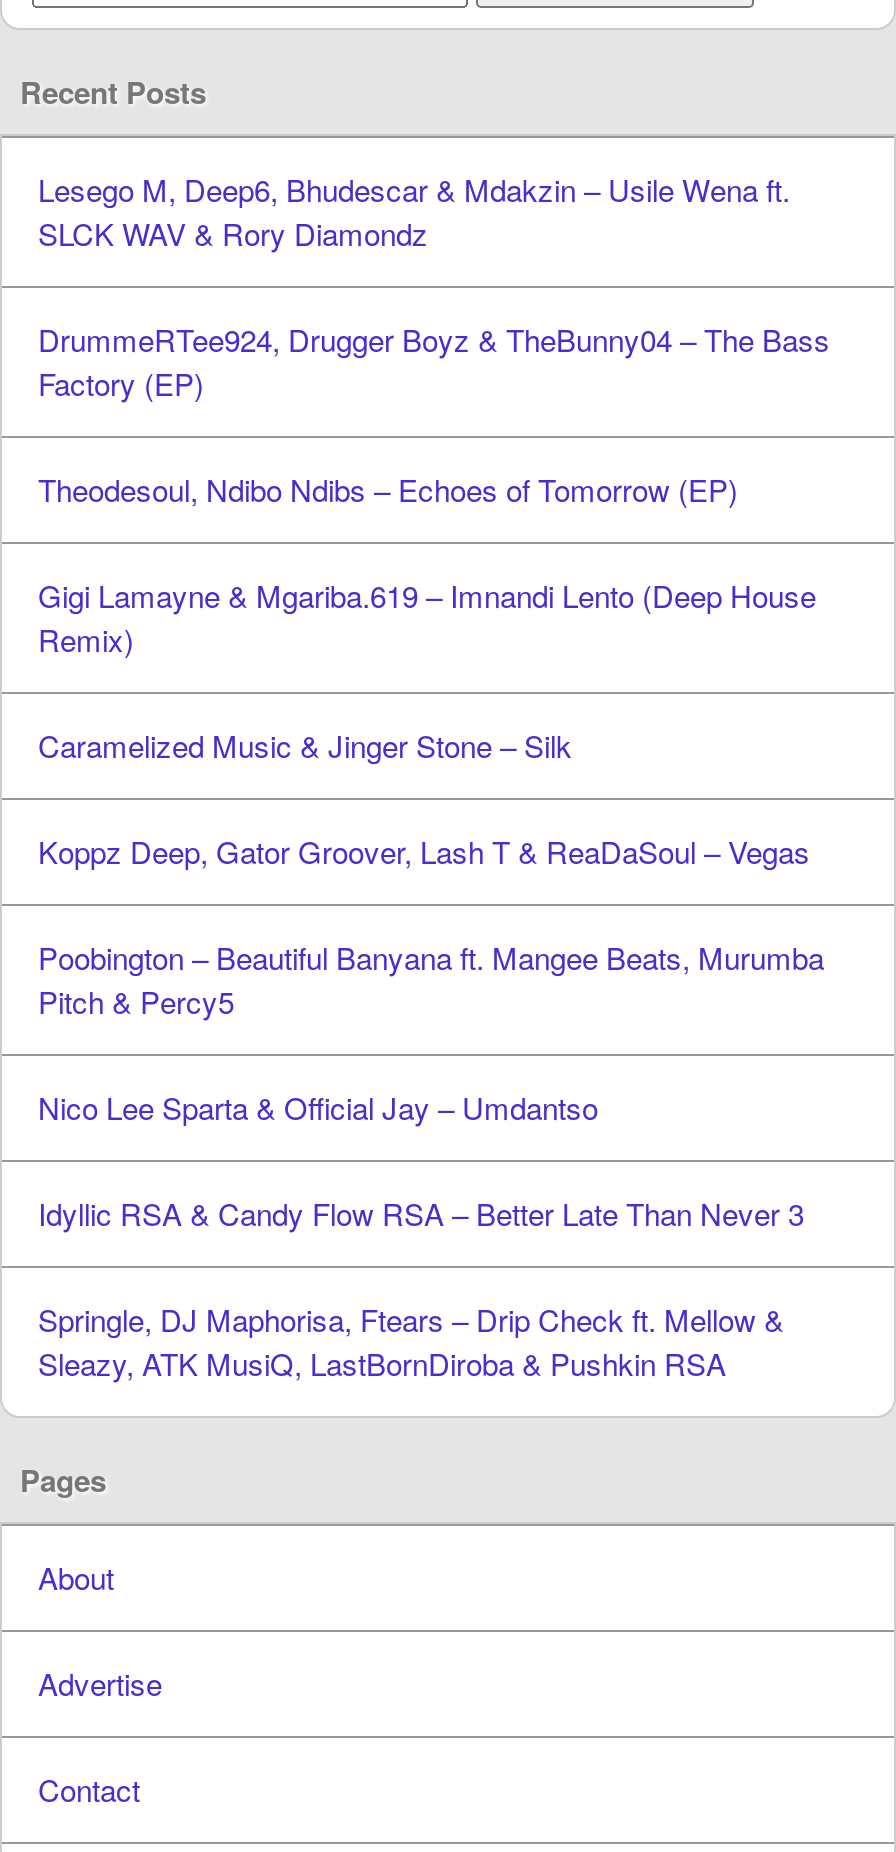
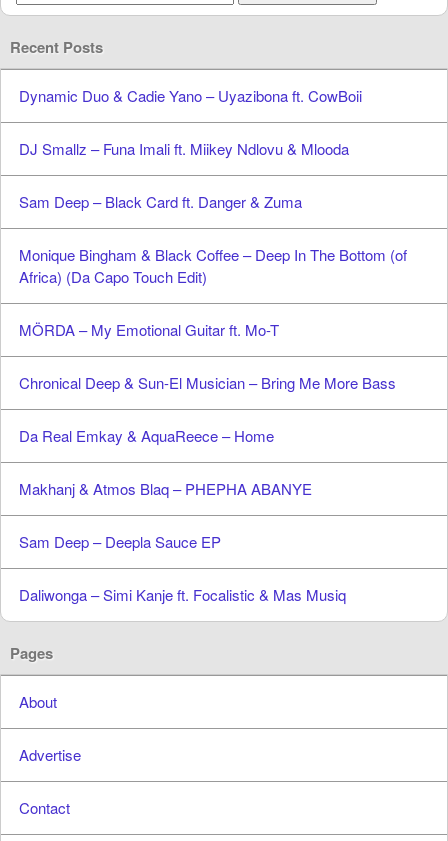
[38,168,790,254] Lesego M, Deep6, Bhudescar & Mdakzin – Usile Wena ft. | SLCK WAV & Rory Diamondz -> [19,85,362,106] Dynamic Duo & Cadie Yano – Uyazibona ft. CowBoii
[38,318,830,404] DrummeRTee924, Drugger Boyz & TheBunny04 – The Bass | Factory (EP) -> [19,138,349,159] DJ Smallz – Funa Imali ft. Miikey Ndlovu & Mlooda
[38,468,738,510] Theodesoul, Ndibo Ndibs – Echoes of Tomorrow (EP) -> [19,191,302,212] Sam Deep – Black Card ft. Danger & Zuma
[38,574,816,660] Gigi Lamayne & Mgariba.619 – Imnandi Lento (Deep House | Remix) -> [19,244,407,287] Monique Bingham & Black Coffee – Deep In The Bottom (of | Africa) (Da Capo Touch Edit)
[38,724,572,766] Caramelized Music & Jinger Stone – Silk -> [19,319,279,340] MÖRDA – My Emotional Guitar ft. Mo-T
[38,830,810,872] Koppz Deep, Gator Groover, Lash T & ReaDaSoul – Vegas -> [19,372,396,393] Chronical Deep & Sun-El Musician – Bring Me More Bass
[38,936,824,1022] Poobington – Beautiful Banyana ft. Mangee Beats, Murumba | Pitch & Percy5 -> [19,425,274,446] Da Real Emkay & AquaReece – Home
[38,1086,598,1128] Nico Lee Sparta & Official Jay – Umdantso -> [19,478,312,499] Makhanj & Atmos Blaq – PHEPHA ABANYE
[38,1192,804,1234] Idyllic RSA & Candy Flow RSA – Better Late Than Never 3 -> [19,531,221,552] Sam Deep – Deepla Sauce EP
[38,1298,784,1384] Springle, DJ Maphorisa, Ftears – Drip Check ft. Mellow & | Sleazy, ATK MusiQ, LastBornDiroba & Pushkin RSA -> [19,584,346,605] Daliwonga – Simi Kanje ft. Focalistic & Mas Musiq

